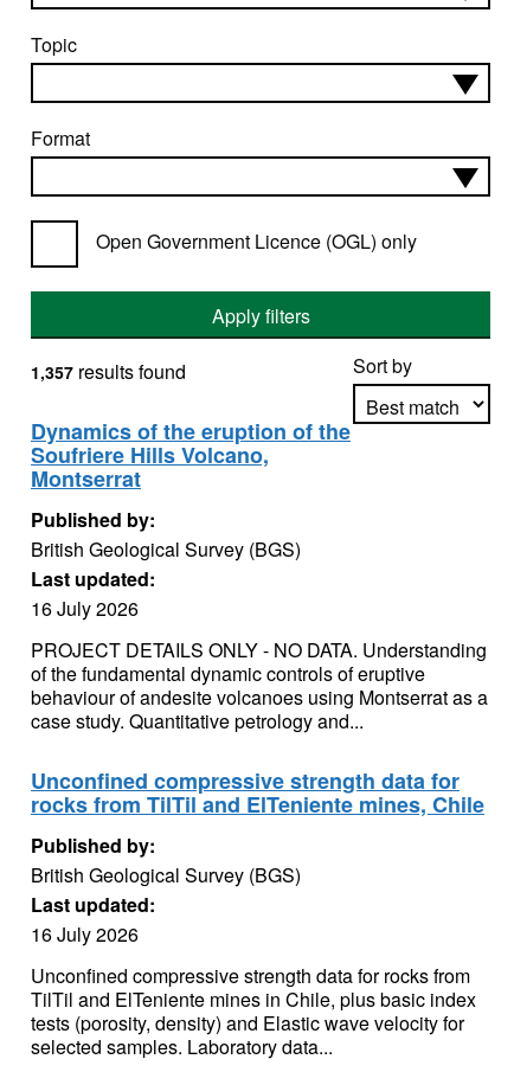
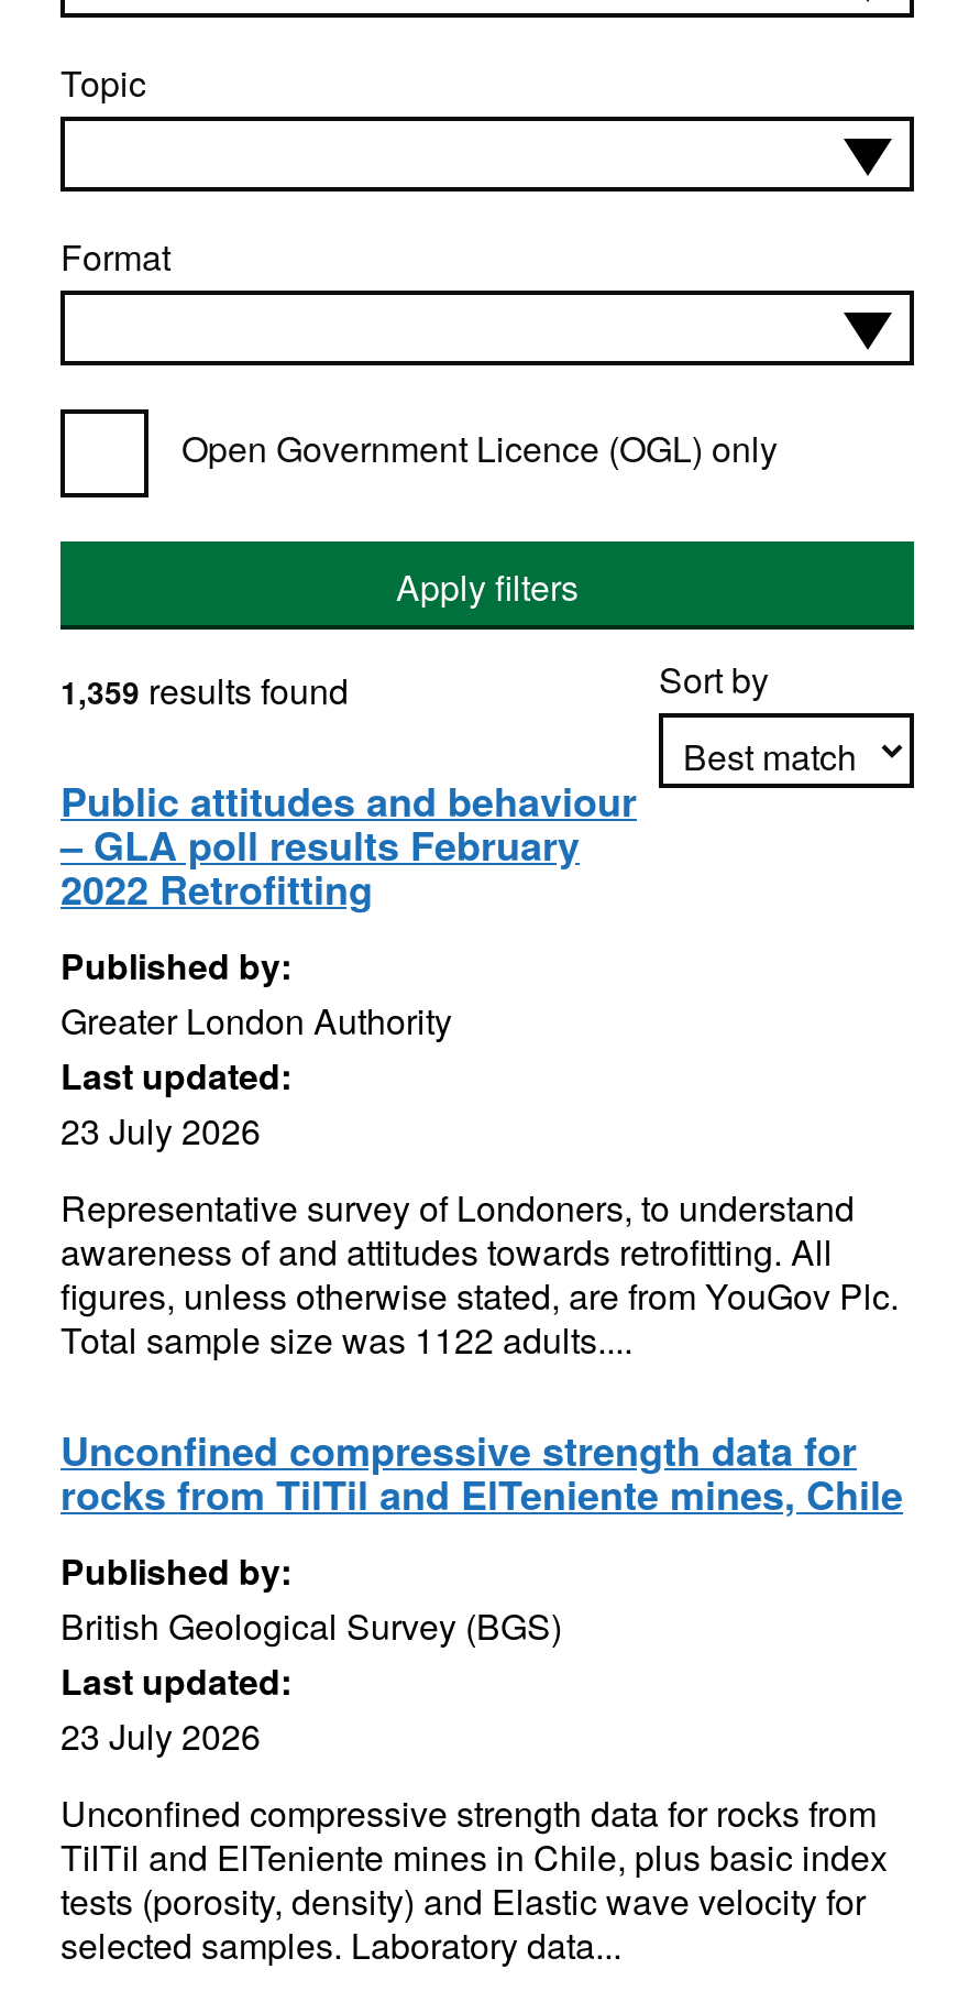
[31,358,186,385] 1,357 results found -> [60,665,349,715] 1,359 results found
[31,416,351,494] Dynamics of the eruption of the | Soufriere Hills Volcano, | Montserrat -> [60,773,637,918] Public attitudes and behaviour | – GLA poll results February | 2022 Retrofitting
[31,535,301,563] British Geological Survey (BGS) -> [60,995,452,1046] Greater London Authority
[31,595,139,622] 16 July 2026 -> [60,1105,261,1156] 23 July 2026
[31,636,488,734] PROJECT DETAILS ONLY - NO DATA. Understanding | of the fundamental dynamic controls of eruptive | behaviour of andesite volcanoes using Montserrat as a | case study. Quantitative petrology and... -> [60,1182,899,1365] Representative survey of Londoners, to understand | awareness of and attitudes towards retrofitting. All | figures, unless otherwise stated, are from YouGov Plc. | Total sample size was 1122 adults....
[31,920,139,948] 16 July 2026 -> [60,1710,261,1761] 23 July 2026

